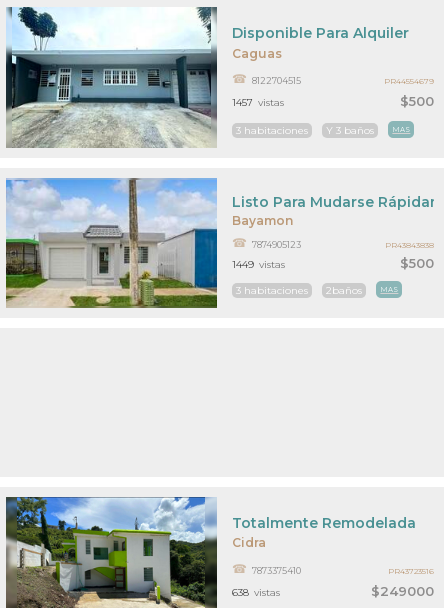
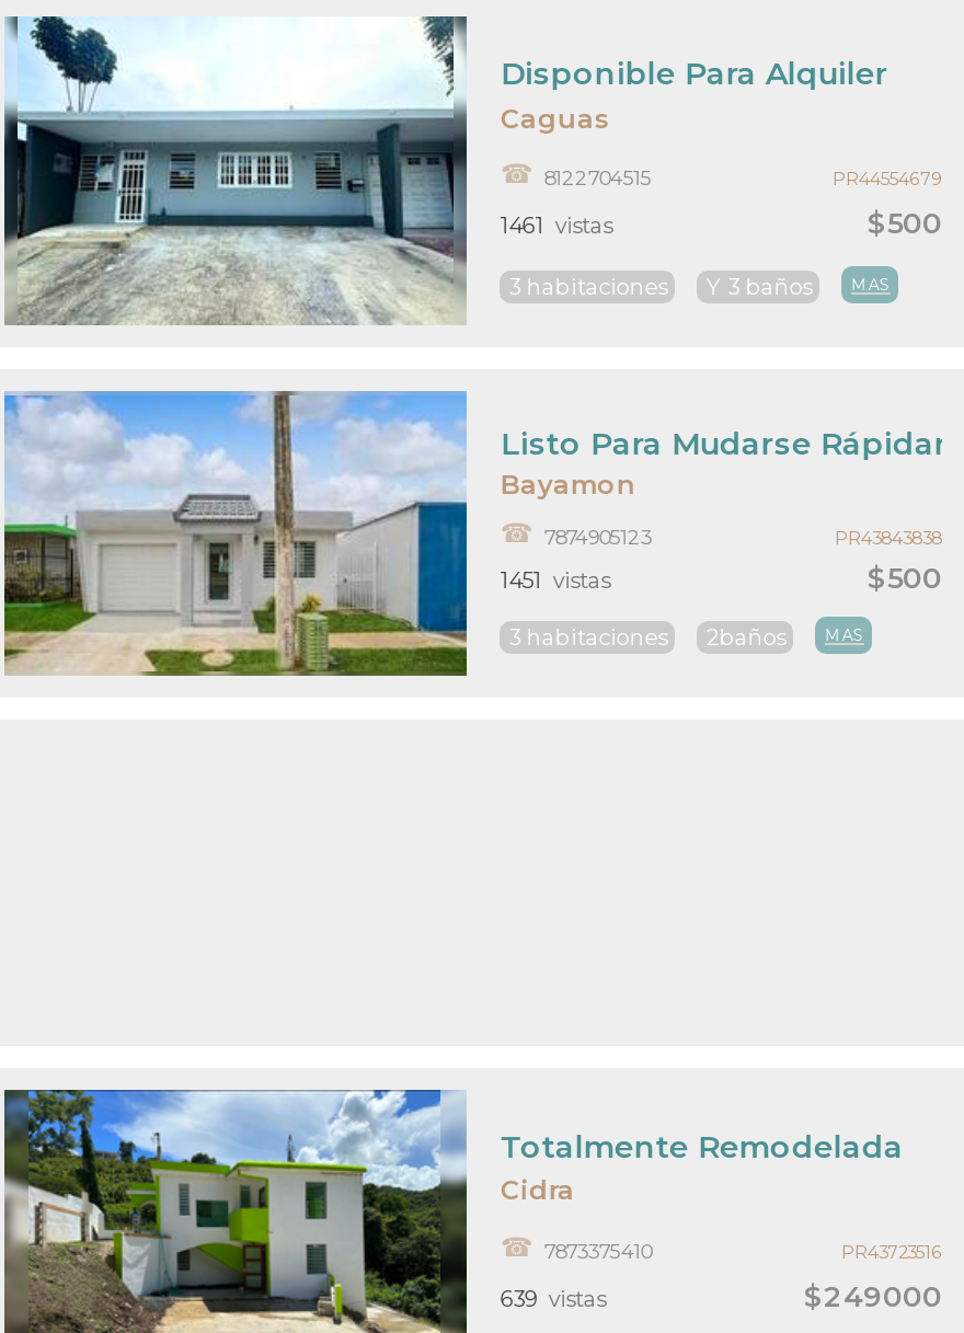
[232,96,284,109] 1457 vistas -> [500,211,612,240] 1461 vistas
[232,258,285,271] 1449 vistas -> [500,567,610,595] 1451 vistas
[232,586,280,599] 638 vistas -> [500,1284,606,1313] 639 vistas

